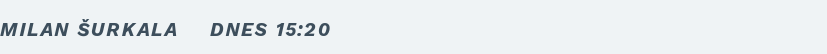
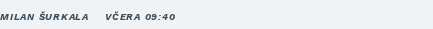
[0,18,331,40] MILAN ŠURKALA DNES 15:20 -> [0,11,175,22] MILAN ŠURKALA VČERA 09:40

